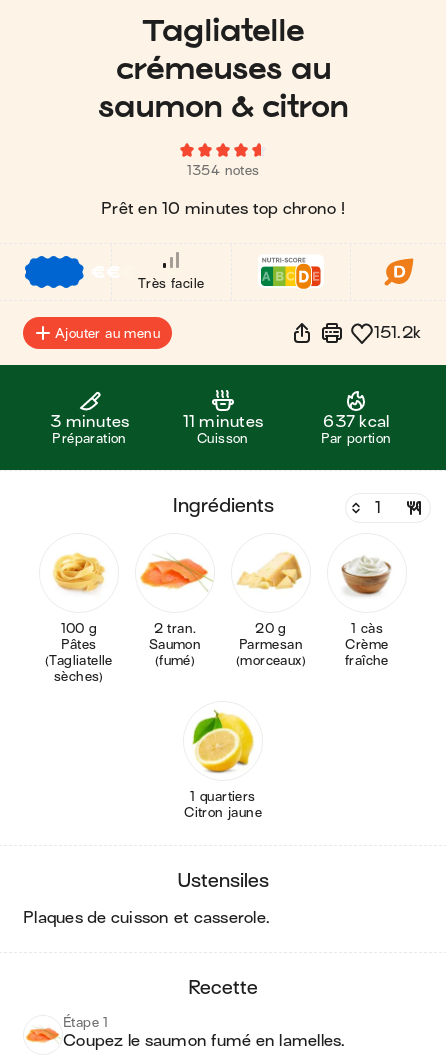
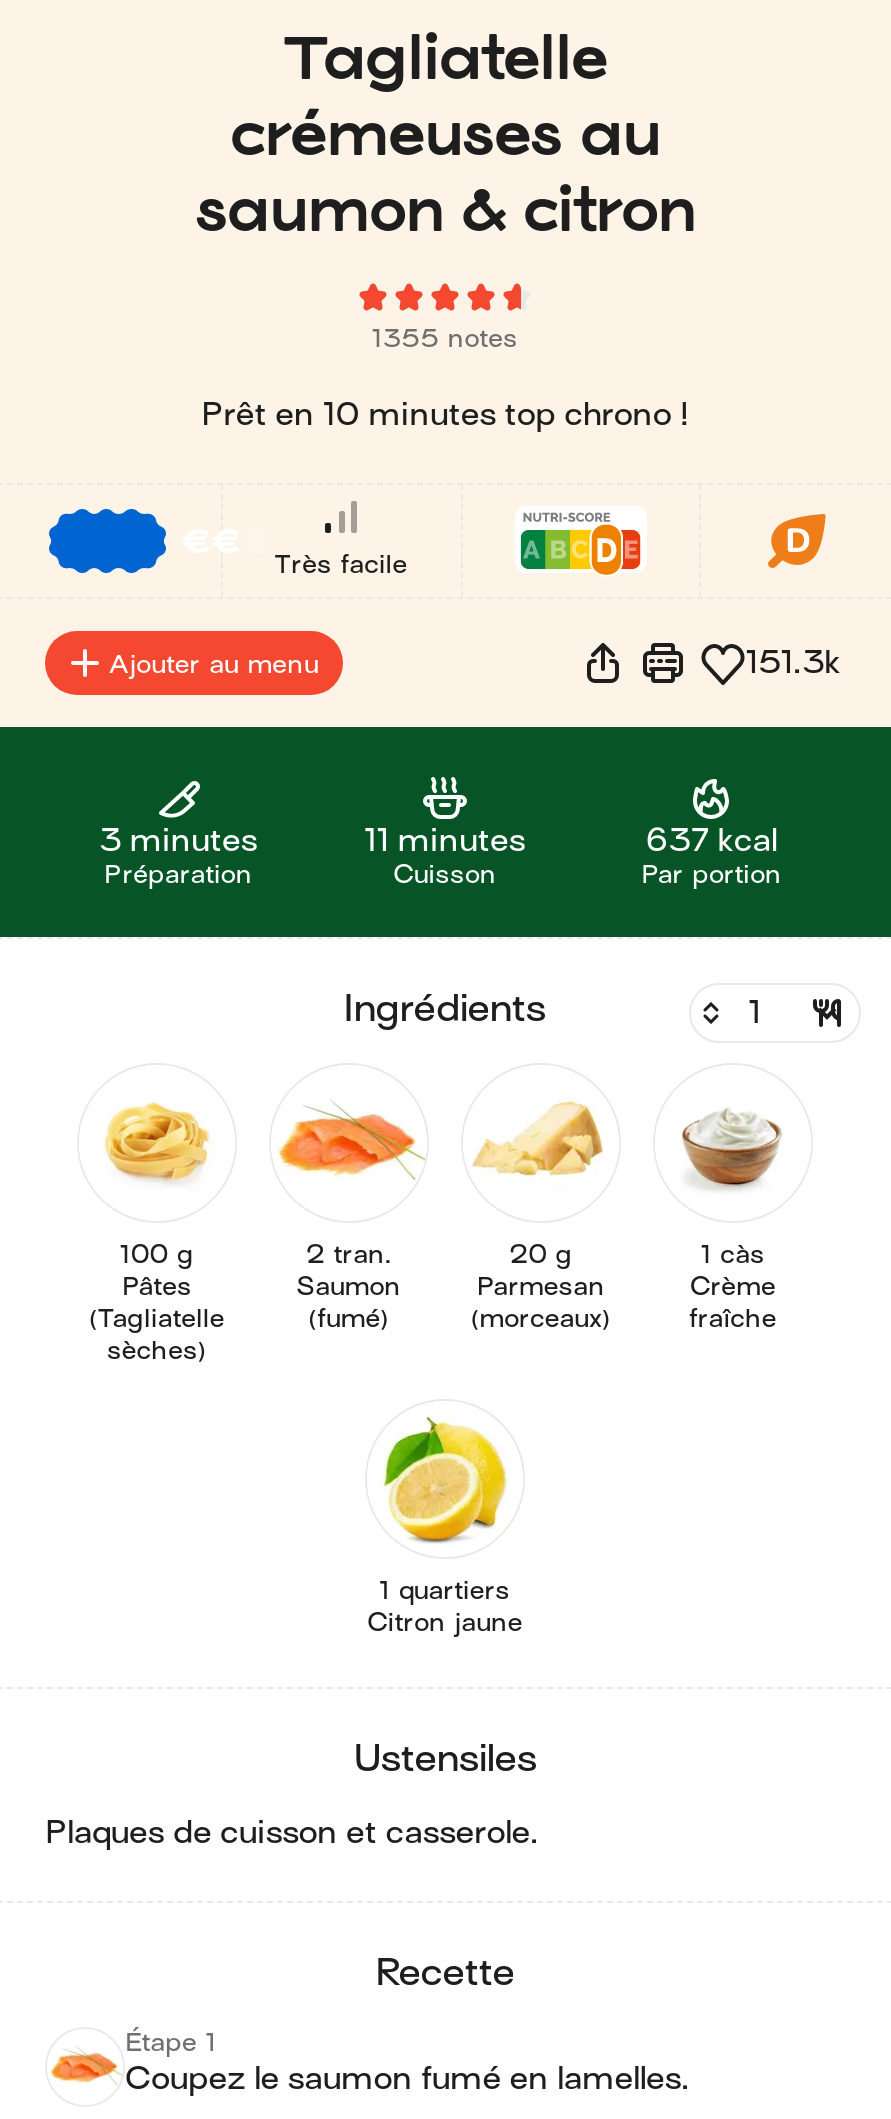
[186,163,259,178] 1354 notes -> [372,323,518,353] 1355 notes
[373,324,421,342] 151.2k -> [746,645,841,681] 151.3k

